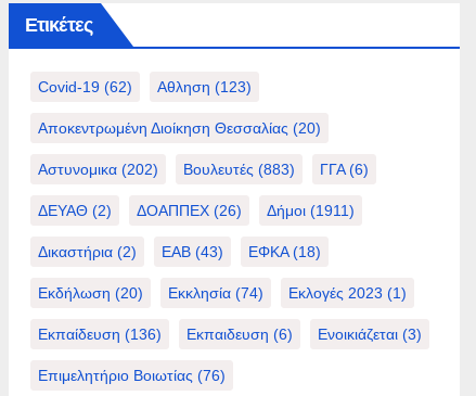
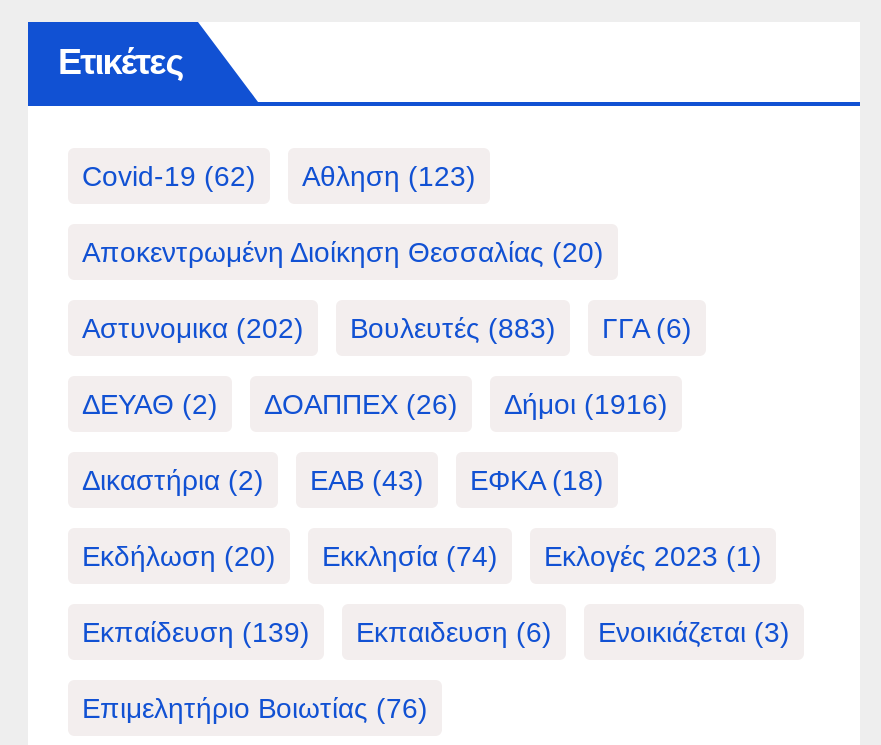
[38,202,355,219] ΔΕΥΑΘ (2) ΔΟΑΠΠΕΧ (26) Δήμοι (1911) -> [82,388,668,420] ΔΕΥΑΘ (2) ΔΟΑΠΠΕΧ (26) Δήμοι (1916)
[38,326,422,343] Εκπαίδευση (136) Εκπαιδευση (6) Ενοικιάζεται (3) -> [82,616,790,648] Εκπαίδευση (139) Εκπαιδευση (6) Ενοικιάζεται (3)

